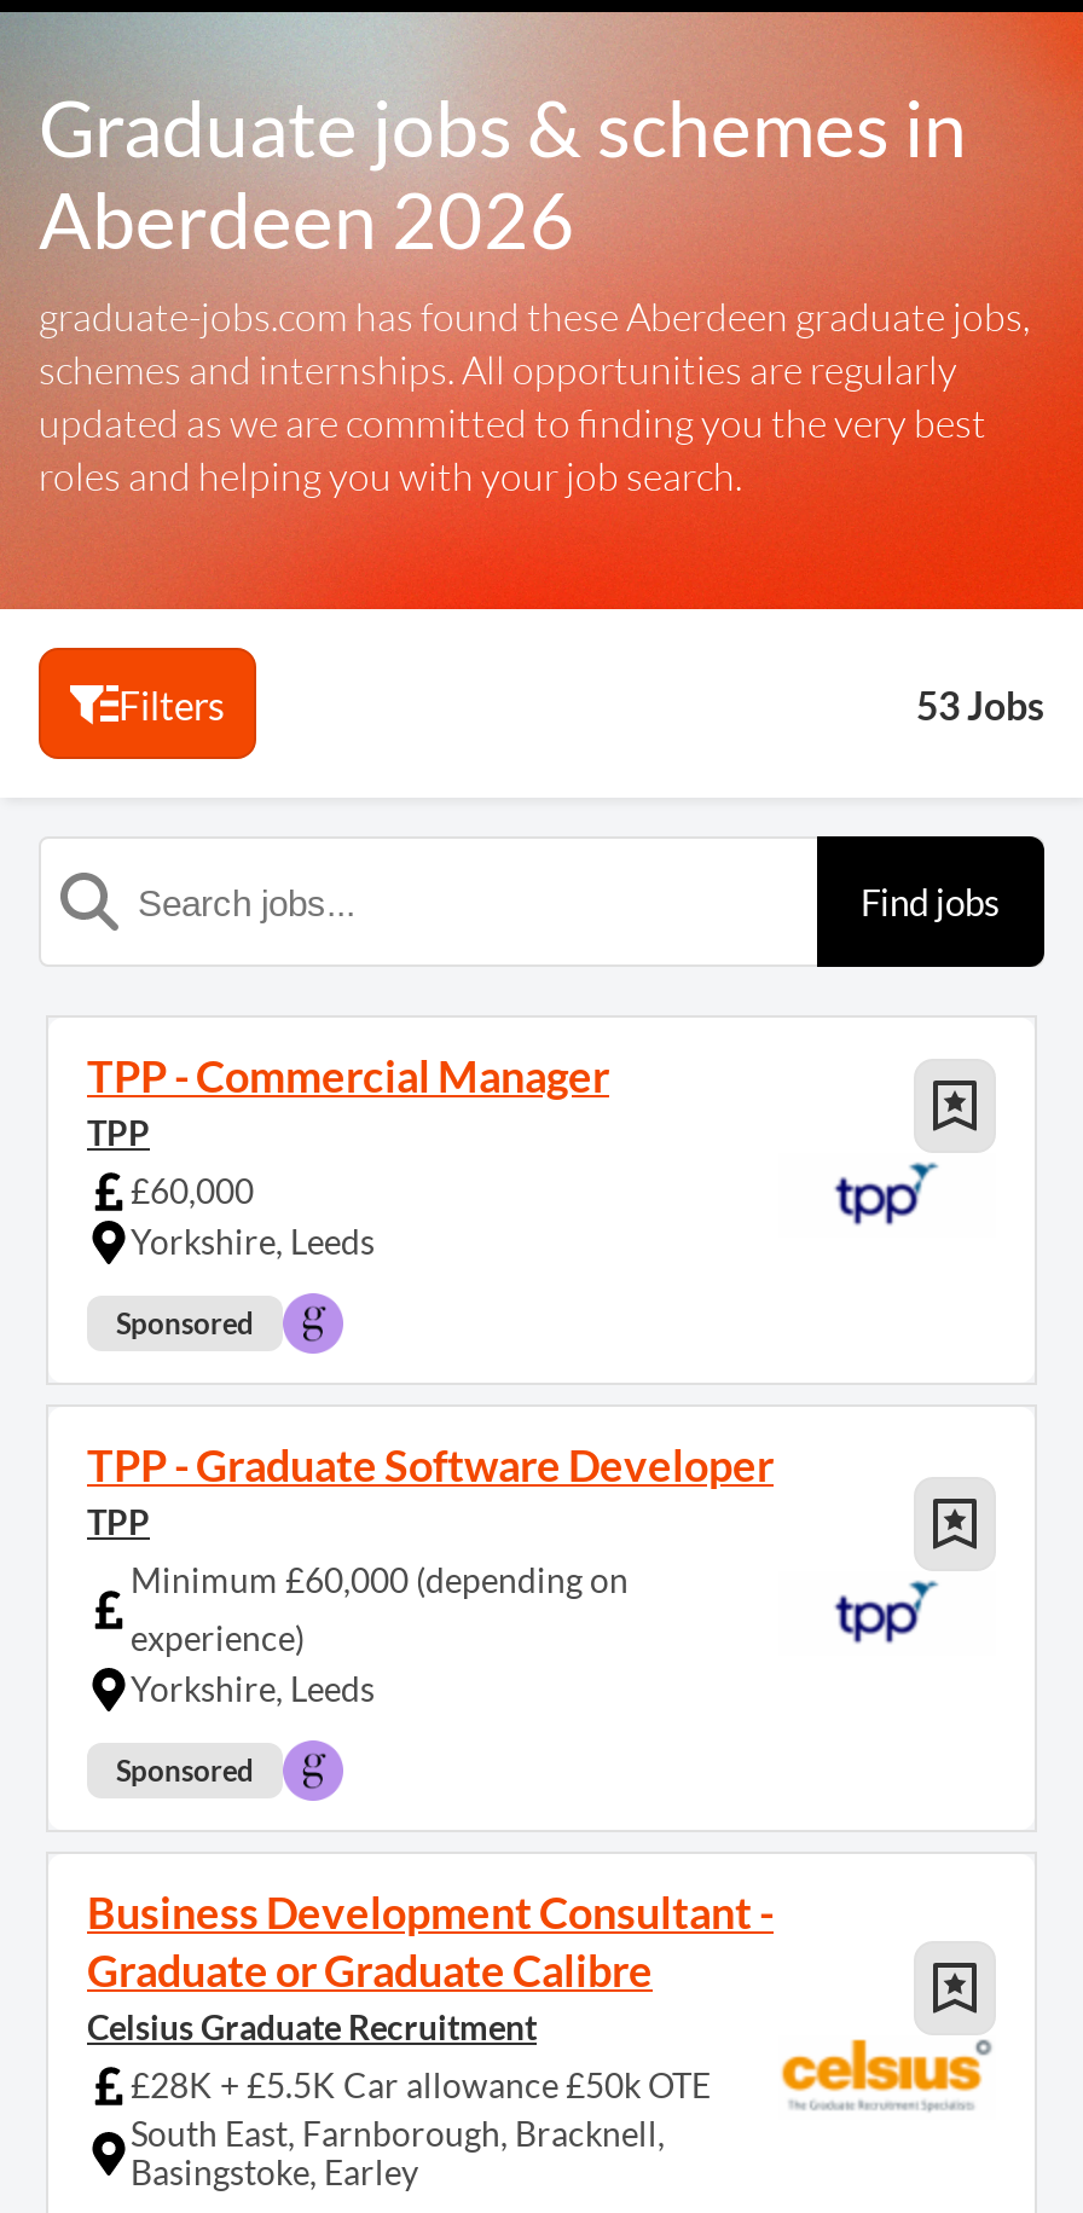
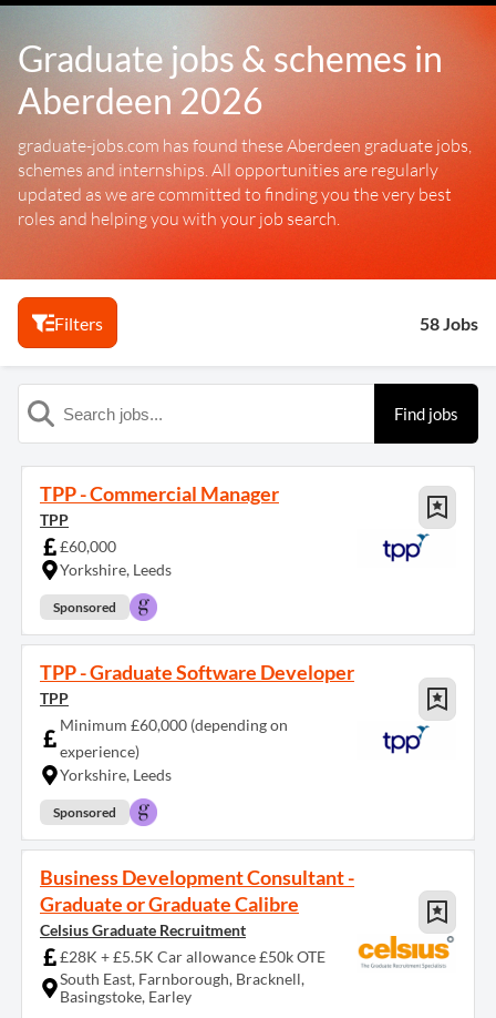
[916,680,1044,726] 53 Jobs -> [420,312,478,333] 58 Jobs

